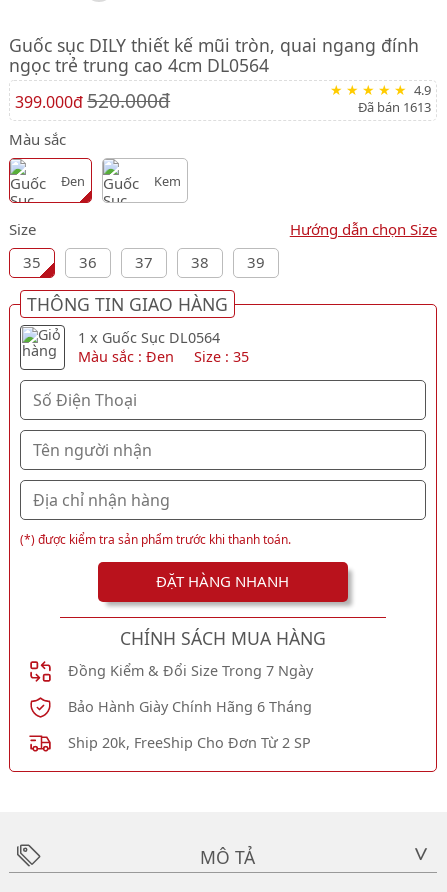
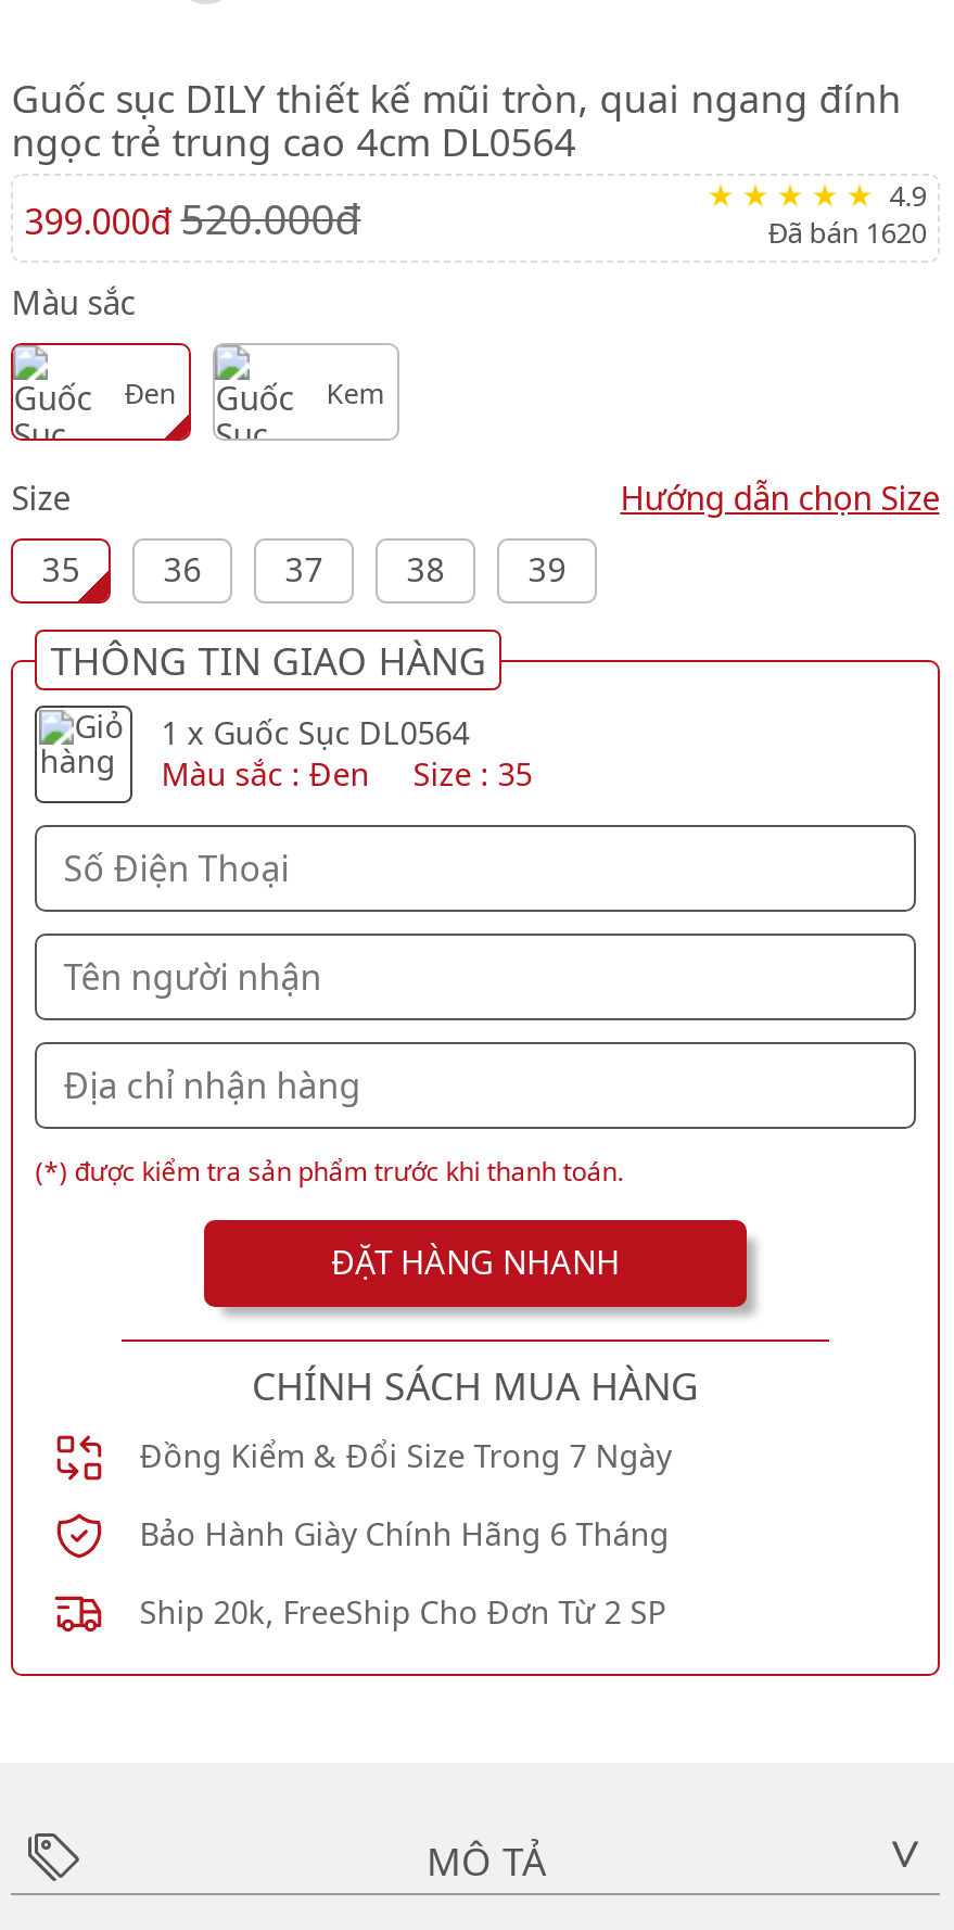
[358,98,431,116] Đã bán 1613 -> [768,212,926,251] Đã bán 1620

